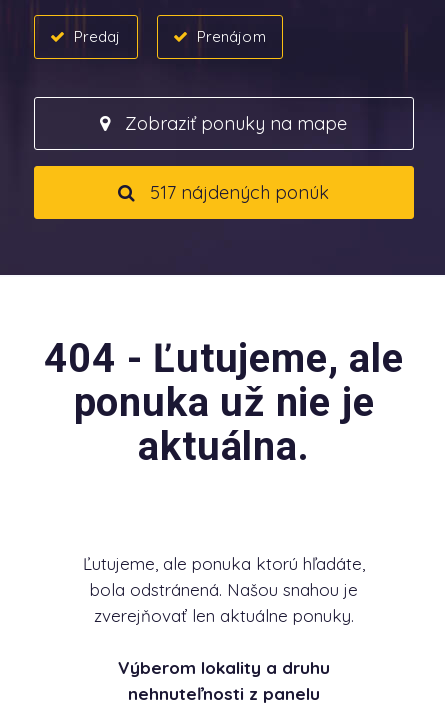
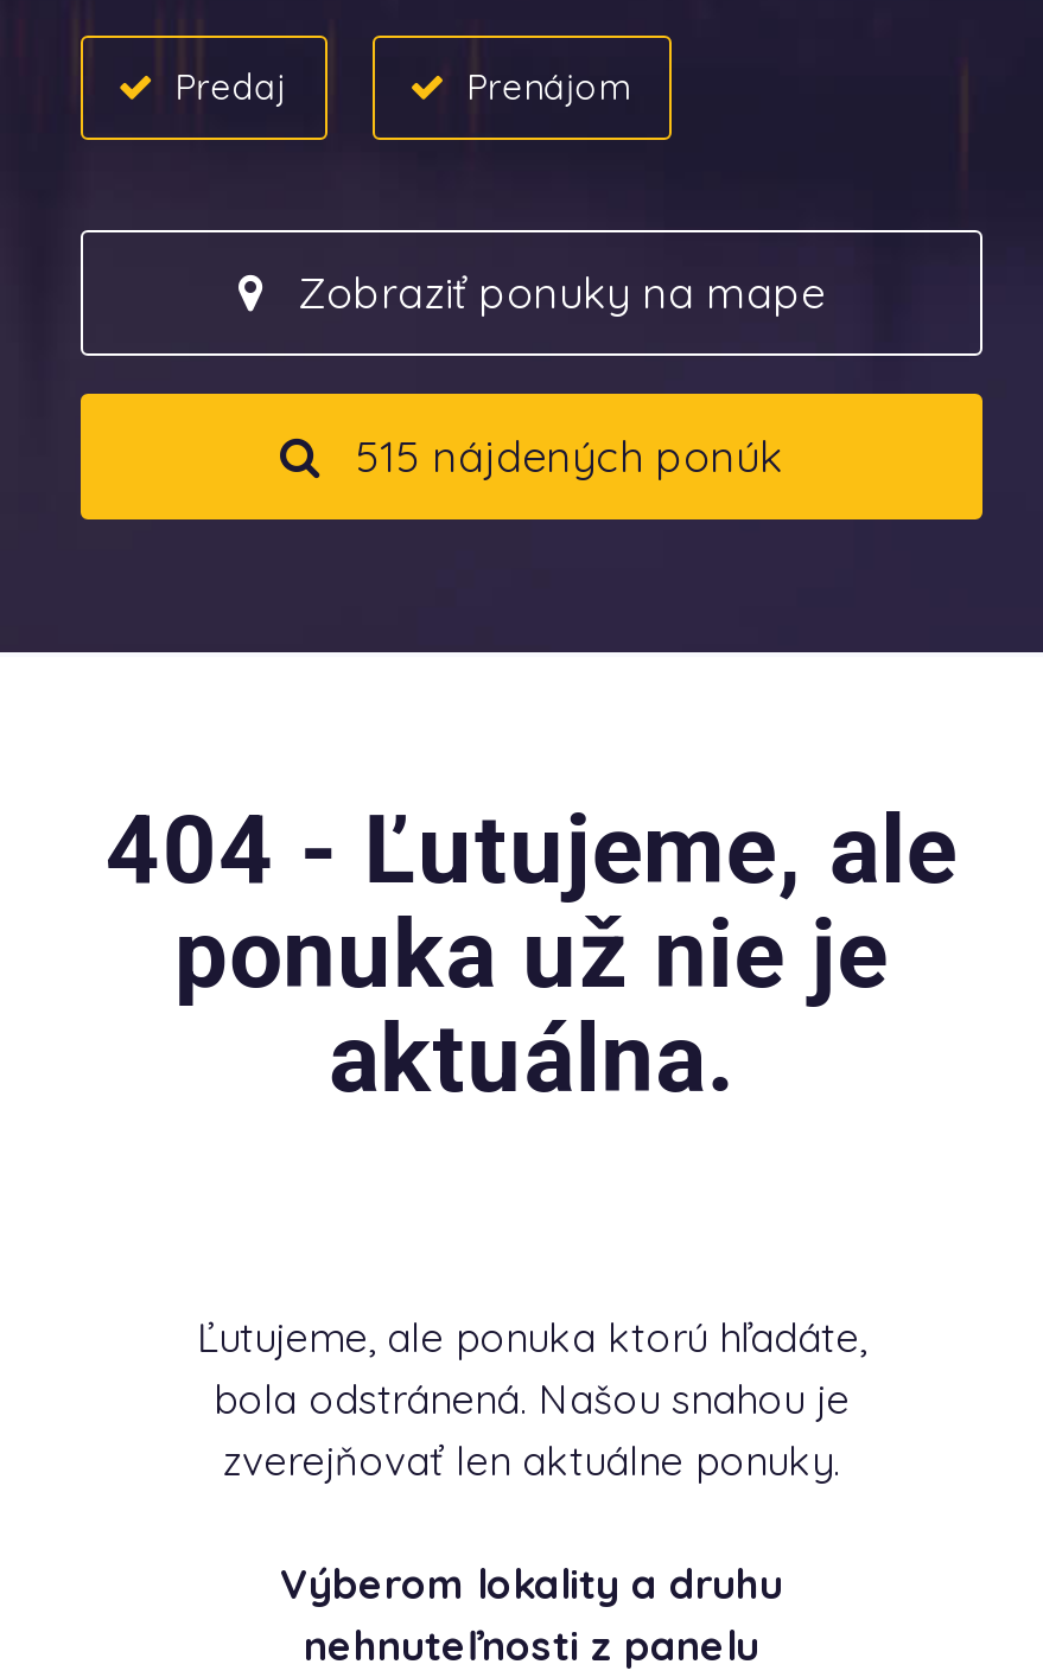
[150,181,329,204] 517 nájdených ponúk -> [356,429,783,484] 515 nájdených ponúk

